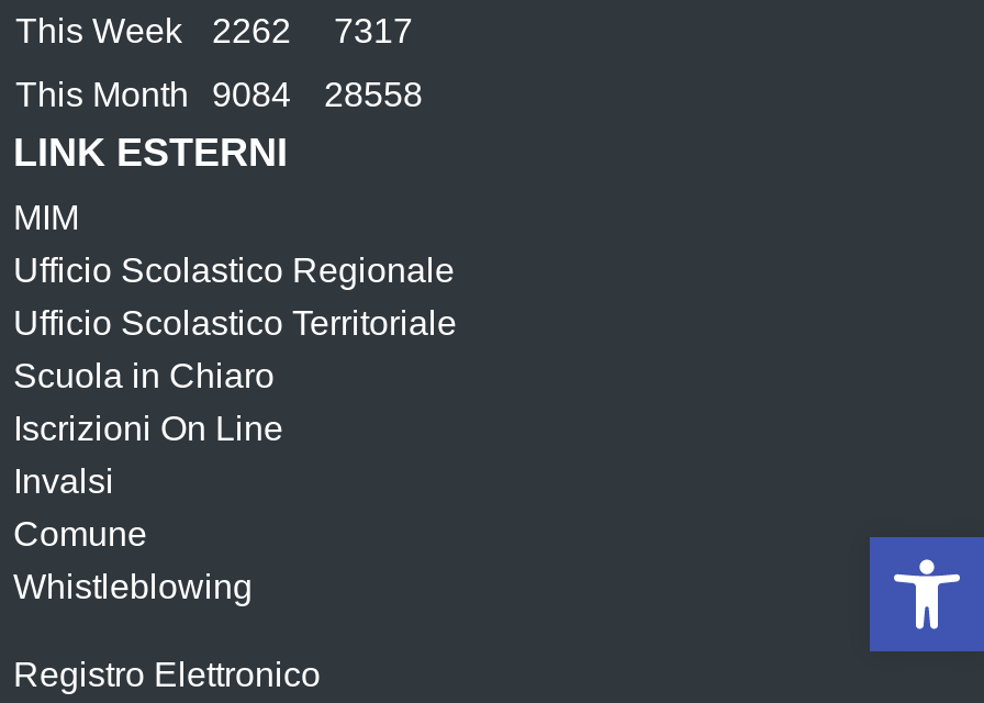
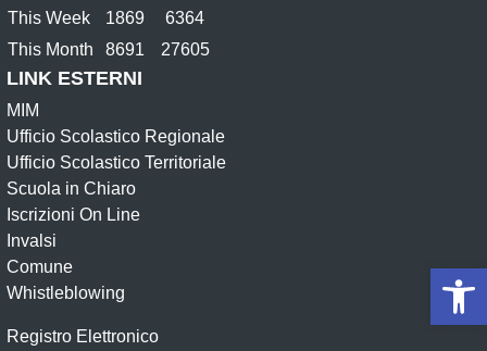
[212,12,291,49] 2262 -> [105,8,144,27] 1869
[334,12,413,49] 7317 -> [165,8,204,27] 6364
[212,75,291,113] 9084 -> [105,40,144,58] 8691
[324,75,423,113] 28558 -> [160,40,209,58] 27605

